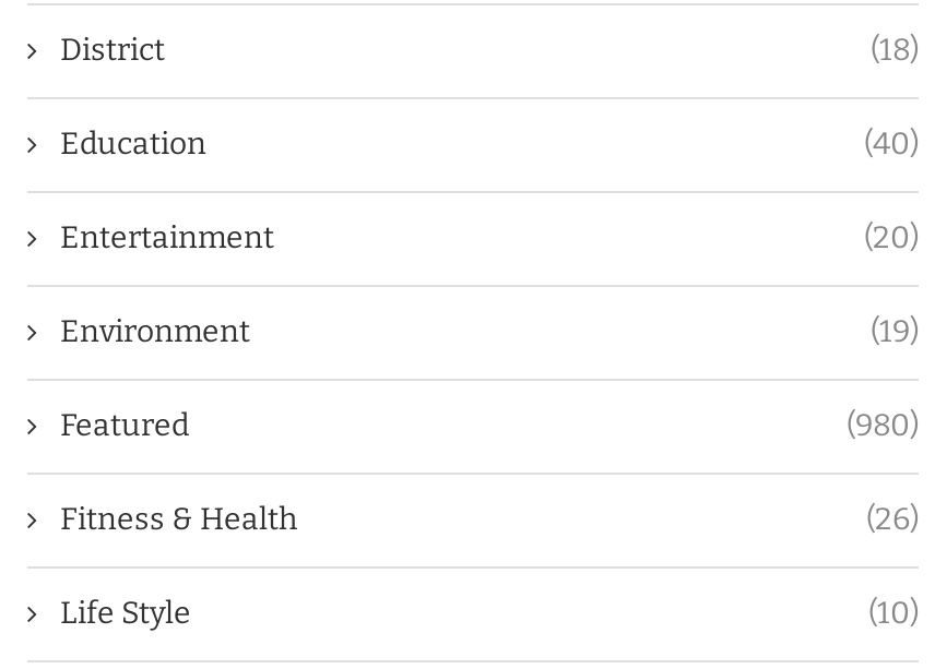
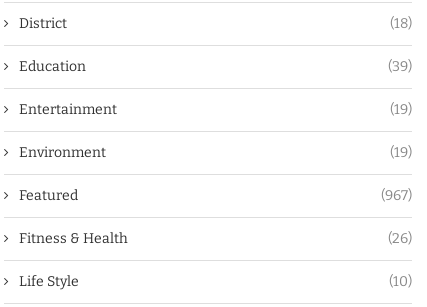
[864,126,919,163] (40) -> [388,58,412,75] (39)
[864,220,919,257] (20) -> [390,101,412,118] (19)
[847,408,919,445] (980) -> [381,187,412,204] (967)

